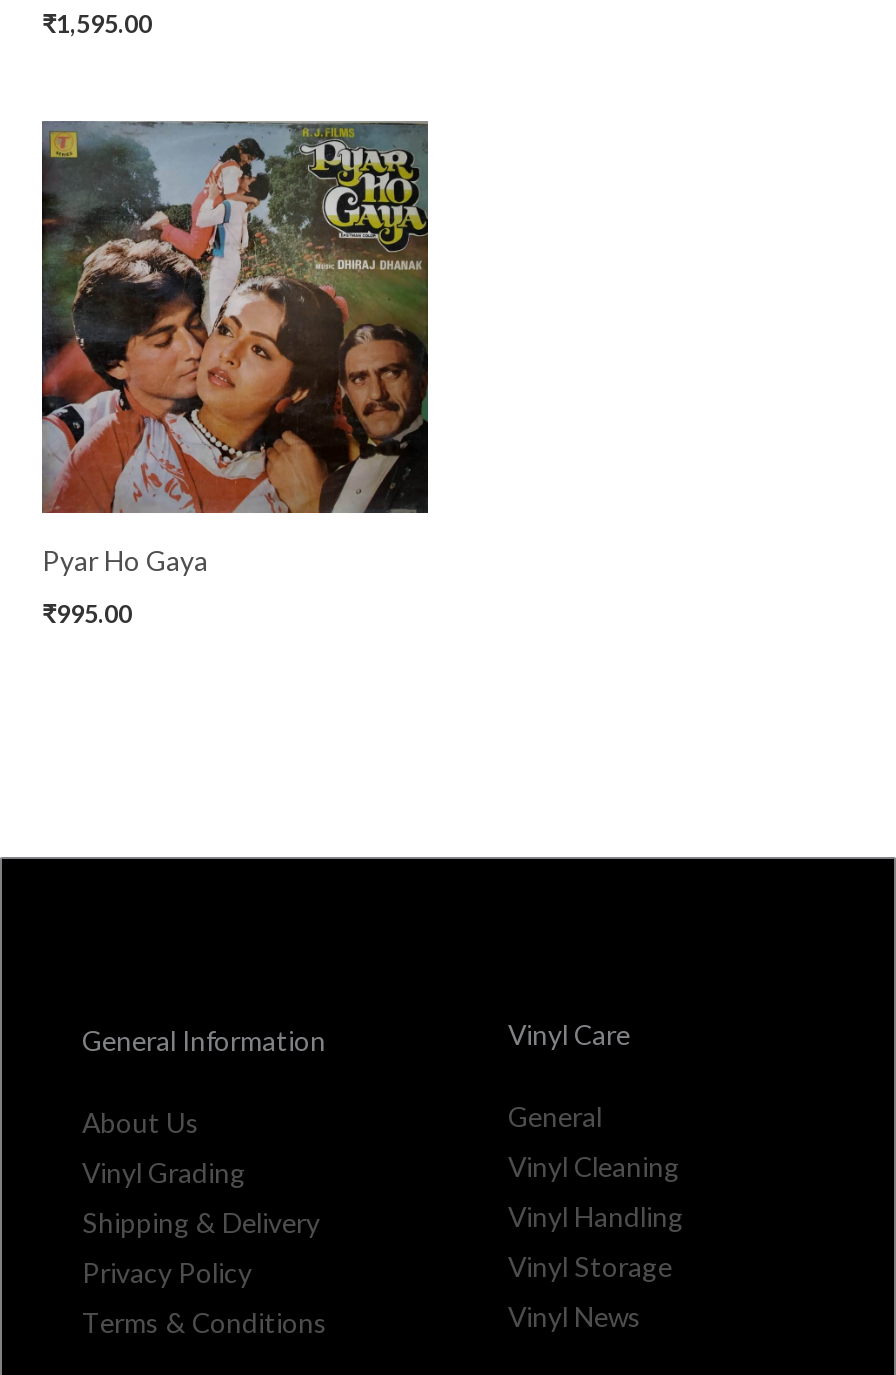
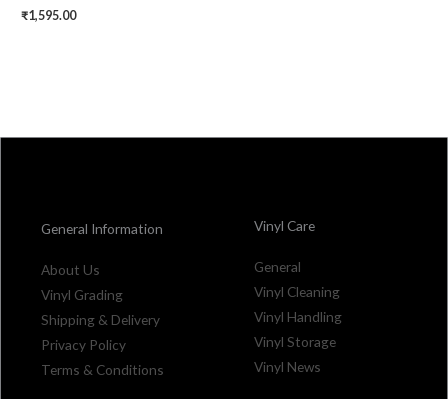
[40,120,430,628] [image] | Pyar Ho Gaya | ₹995.00 -> none

